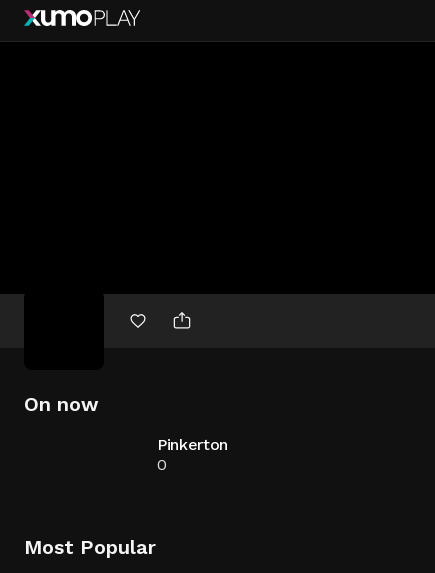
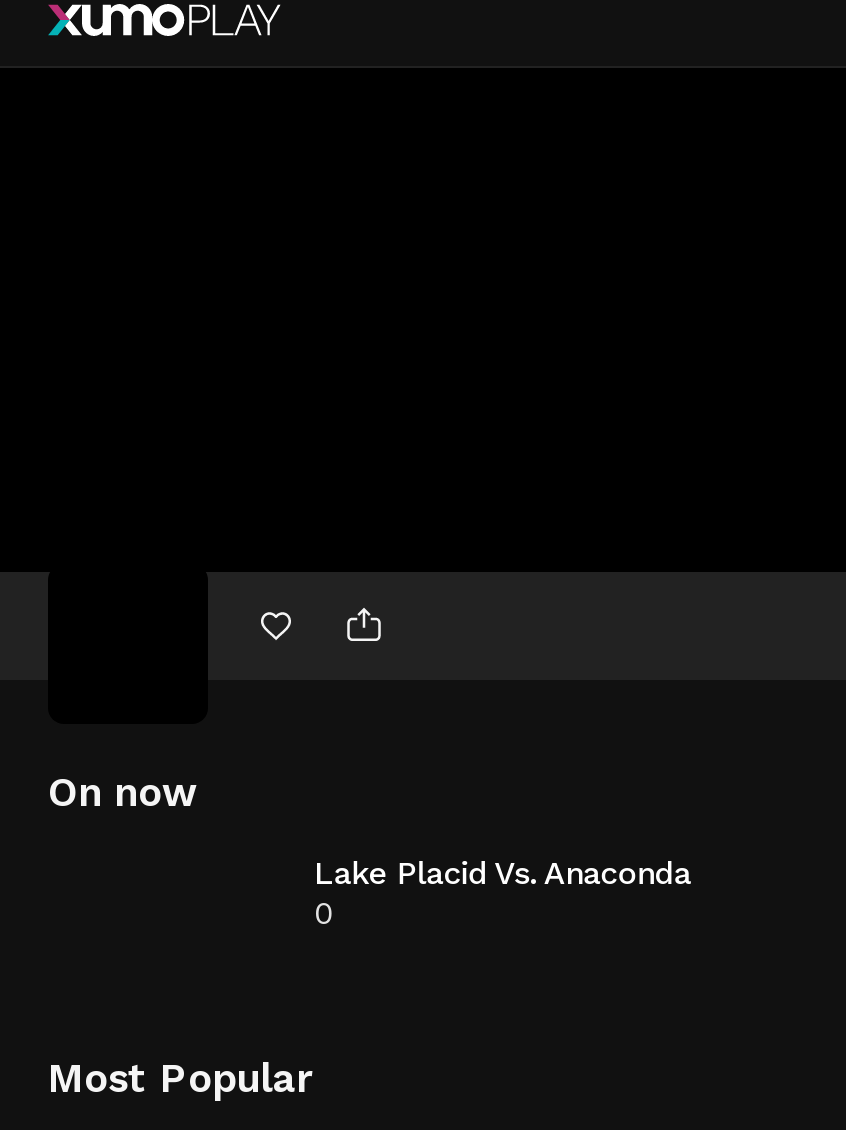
[157,435,228,454] Pinkerton -> [314,854,691,892] Lake Placid Vs. Anaconda

